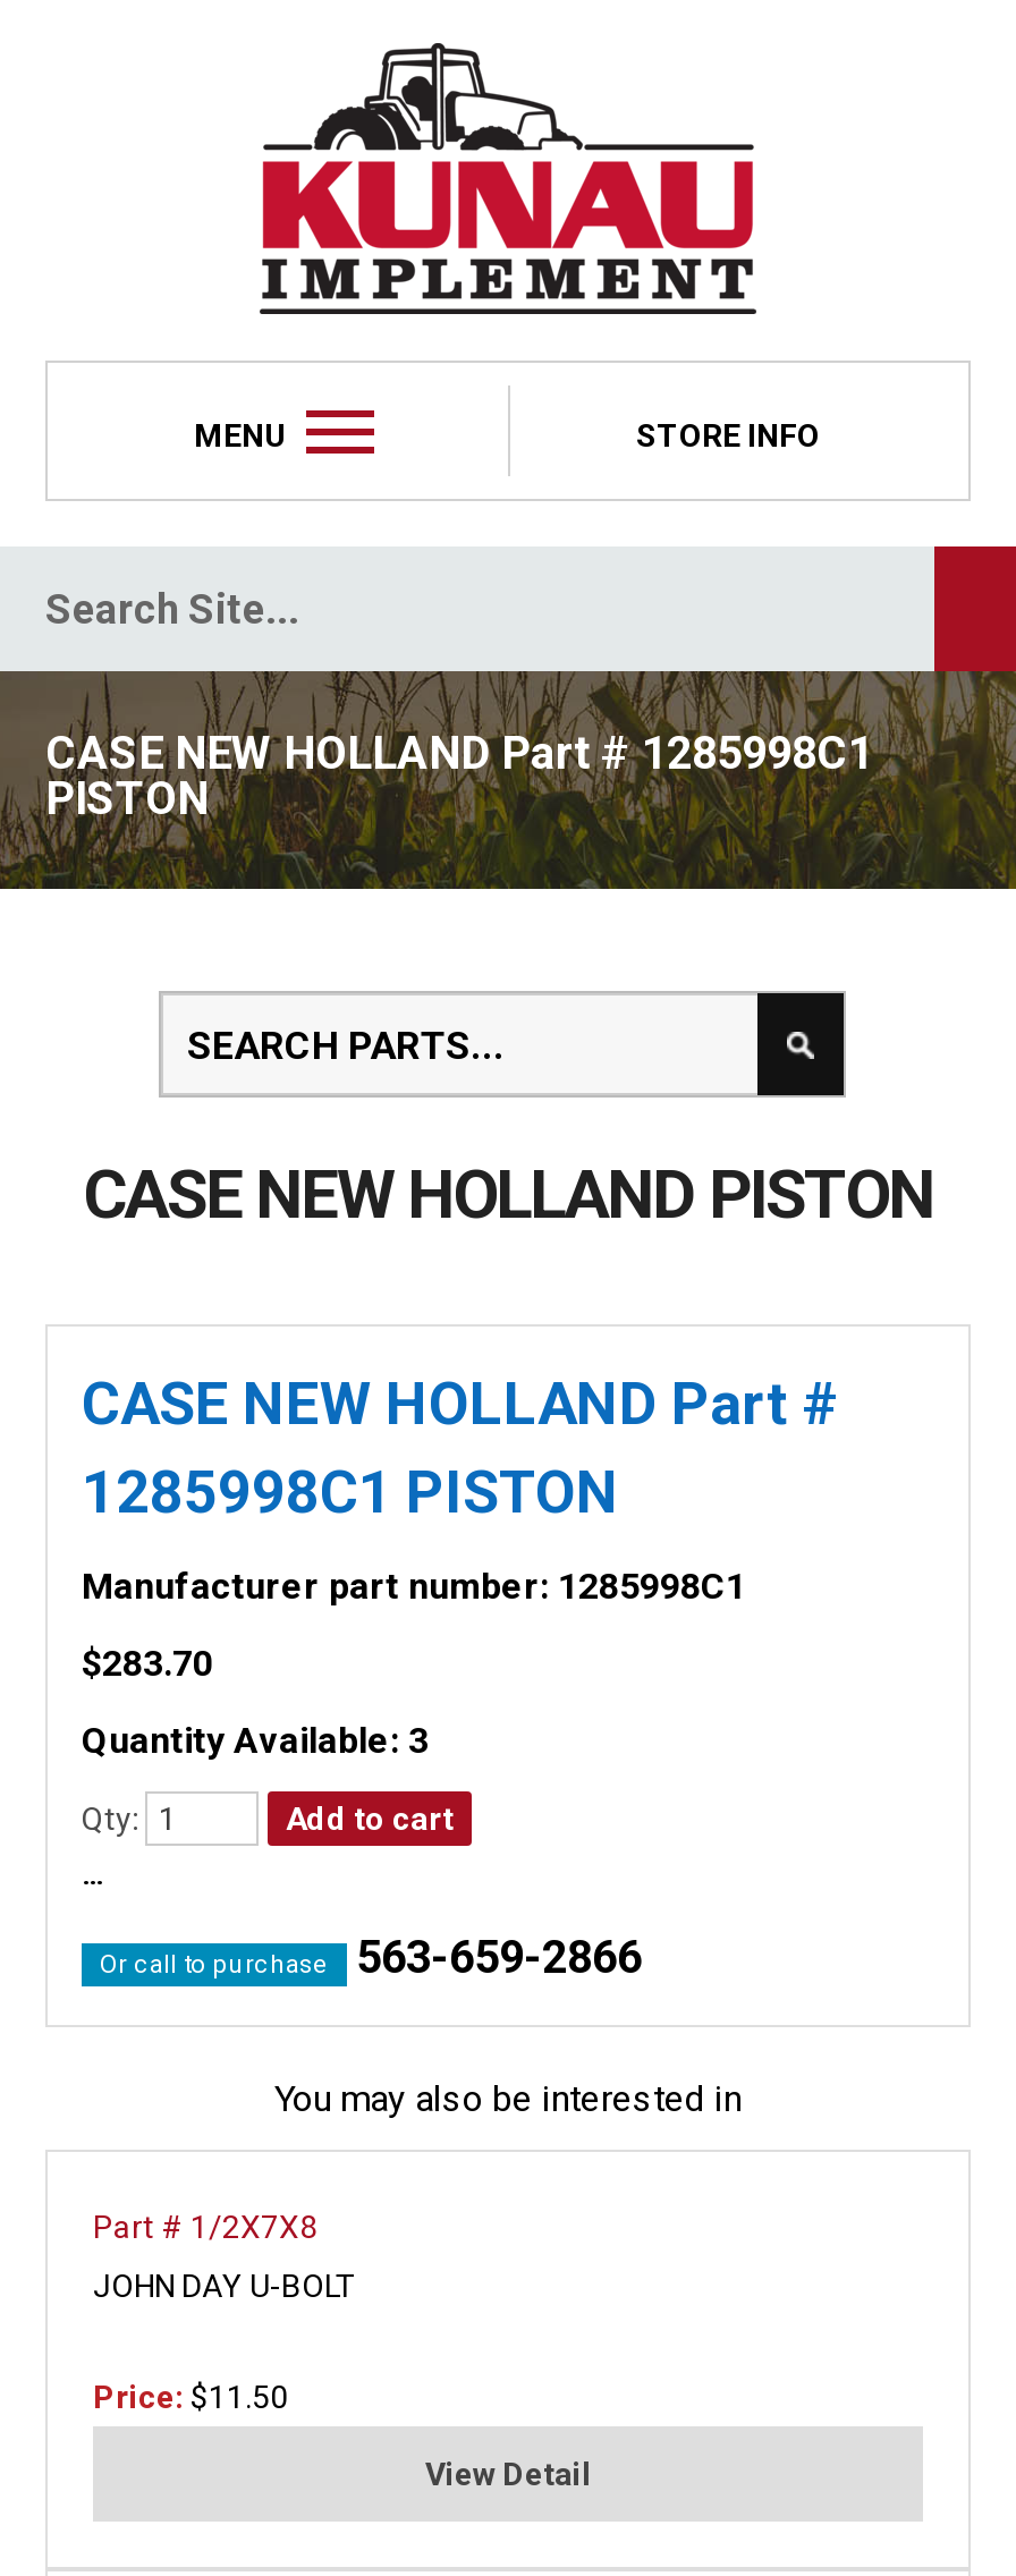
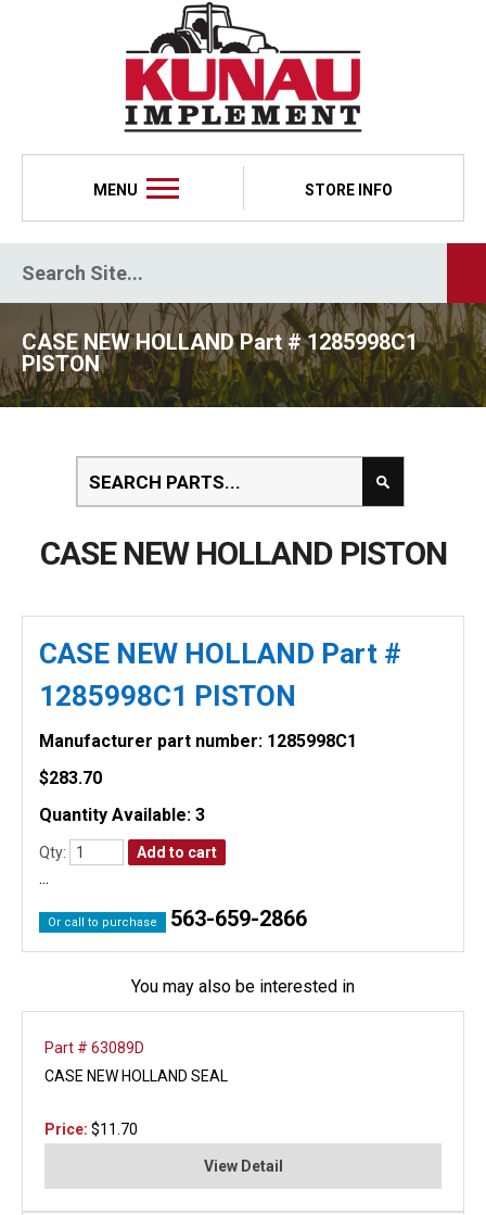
[93,2209,317,2245] Part # 1/2X7X8 -> [44,1039,144,1056] Part # 63089D
[93,2268,356,2304] JOHN DAY U-BOLT -> [44,1067,228,1085] CASE NEW HOLLAND SEAL
[93,2379,288,2415] Price: $11.50 -> [44,1121,138,1138] Price: $11.70

